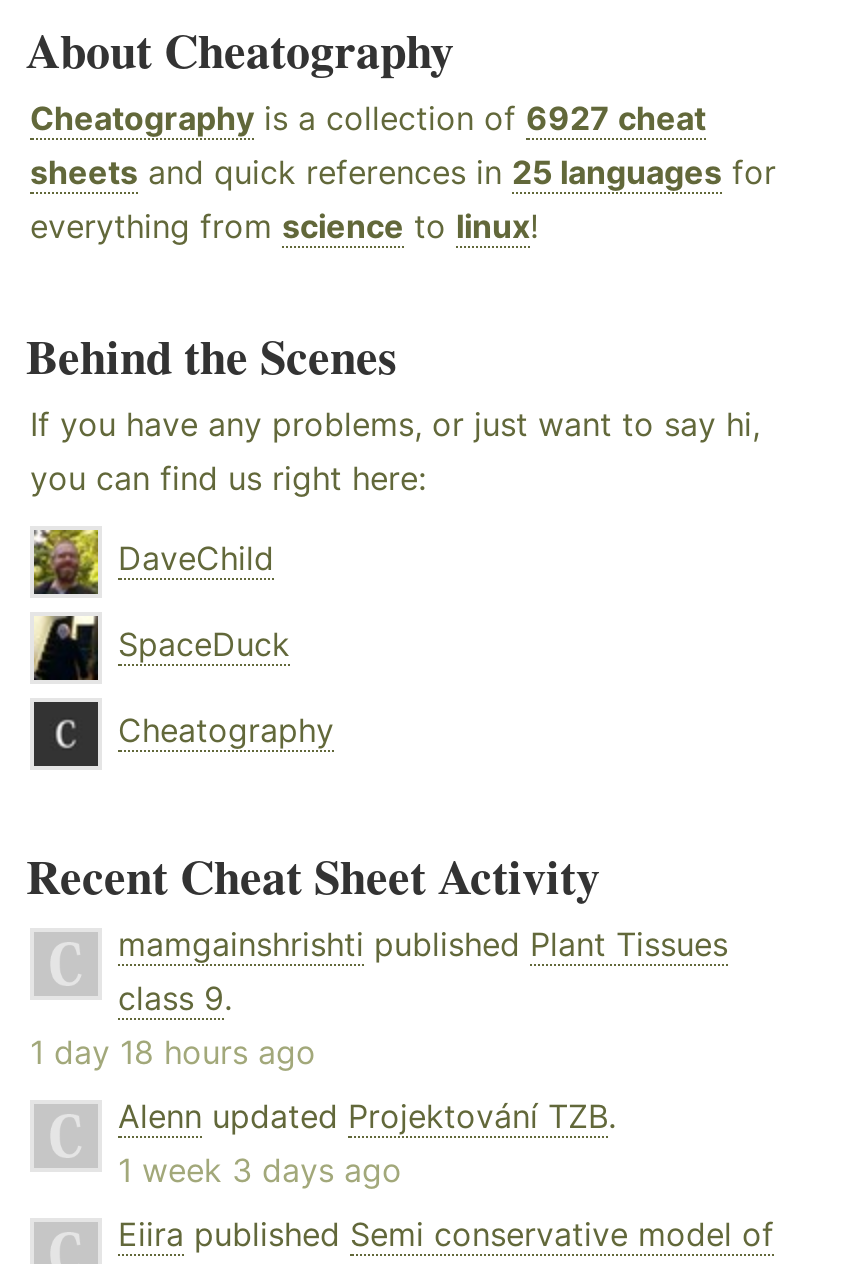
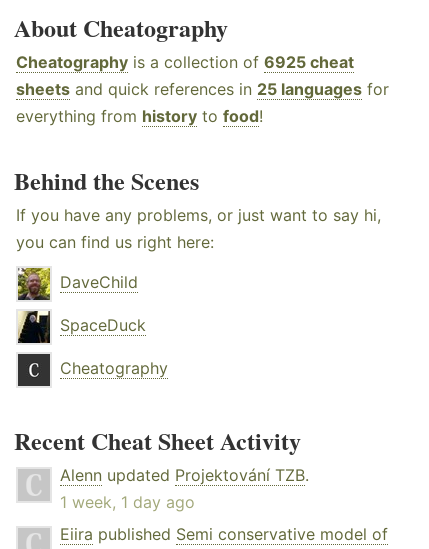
[30,98,706,138] Cheatography is a collection of 6927 cheat -> [16,52,354,72] Cheatography is a collection of 6925 cheat
[30,206,538,246] everything from science to linux! -> [16,106,263,126] everything from history to food!
[30,924,728,1072] mamgainshrishti published Plant Tissues | class 9. | 1 day 18 hours ago -> none
[118,1150,402,1190] 1 week 3 days ago -> [60,492,195,512] 1 week, 1 day ago

